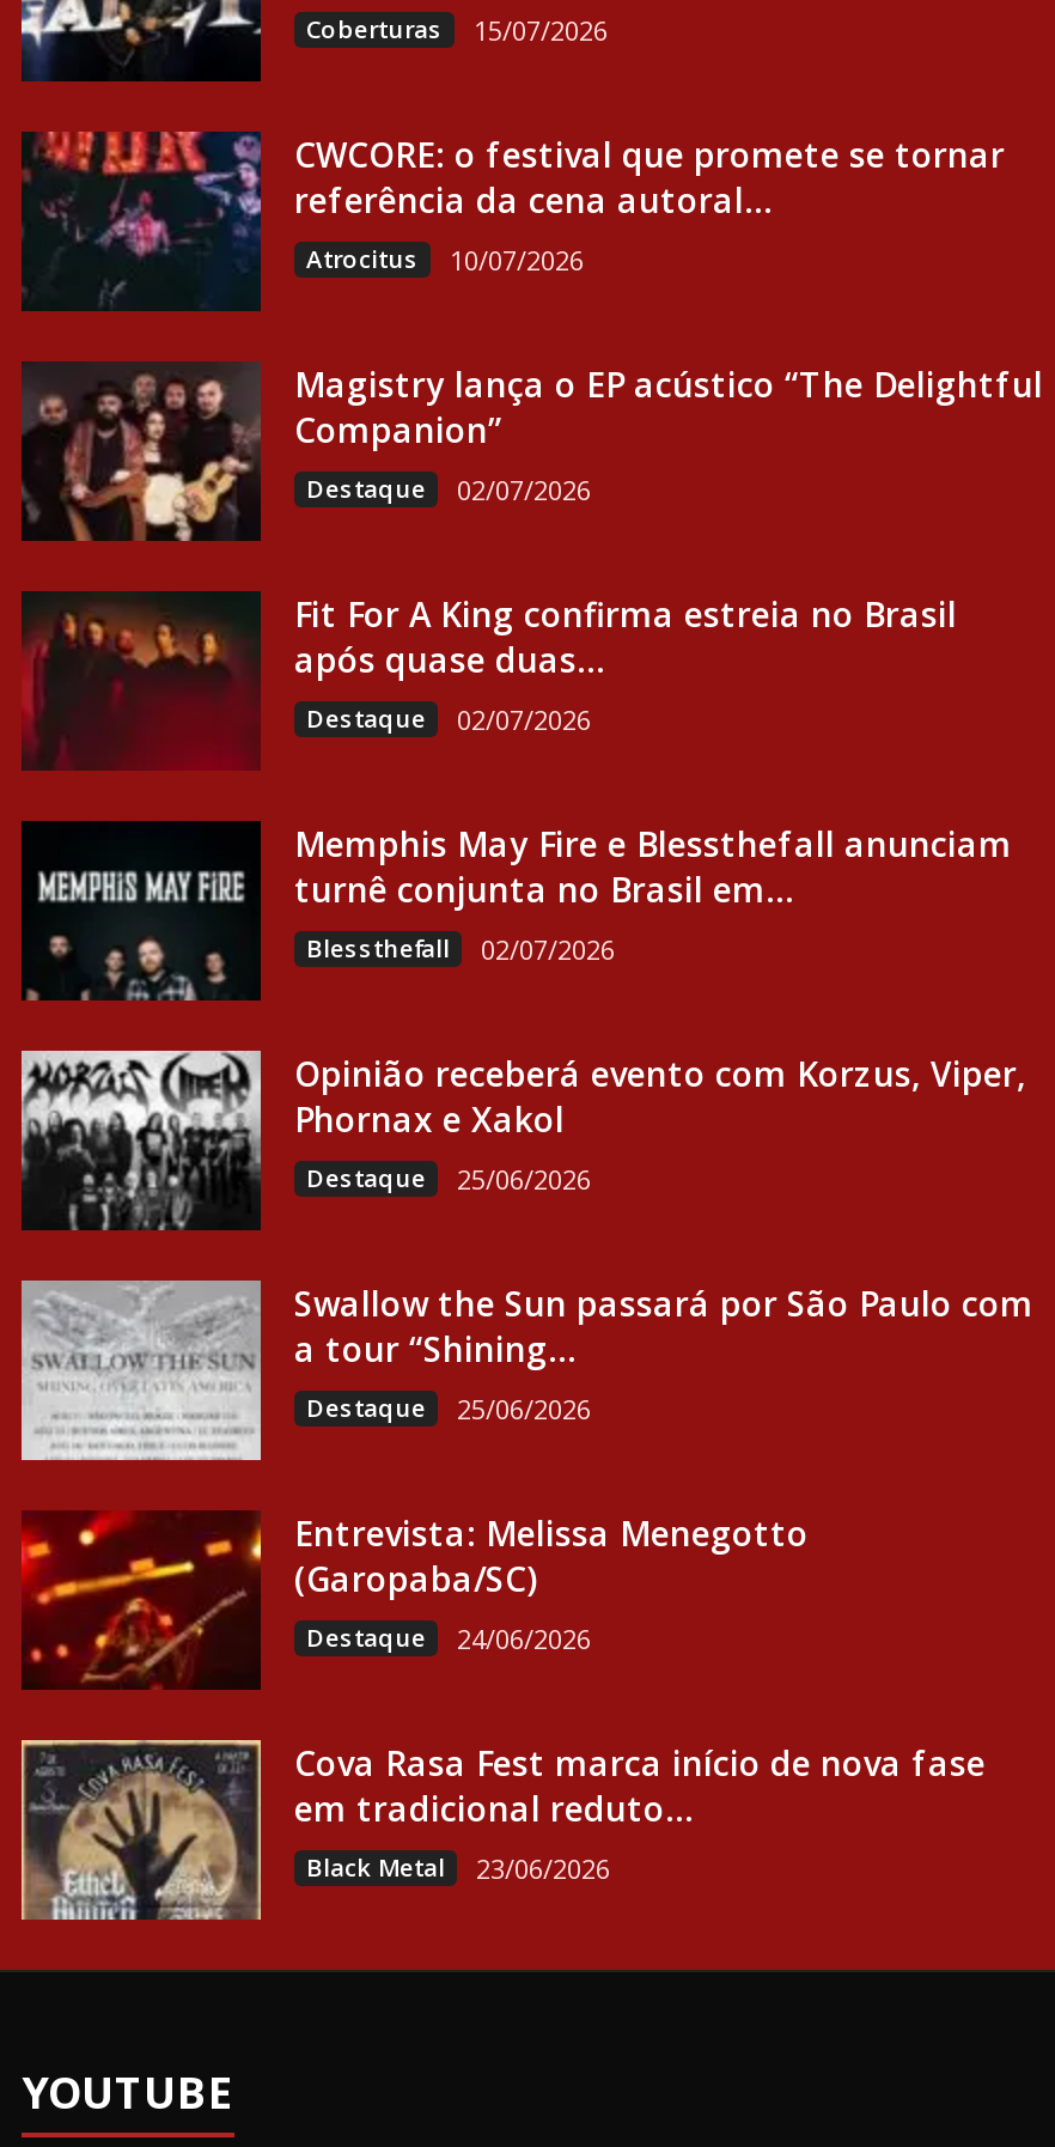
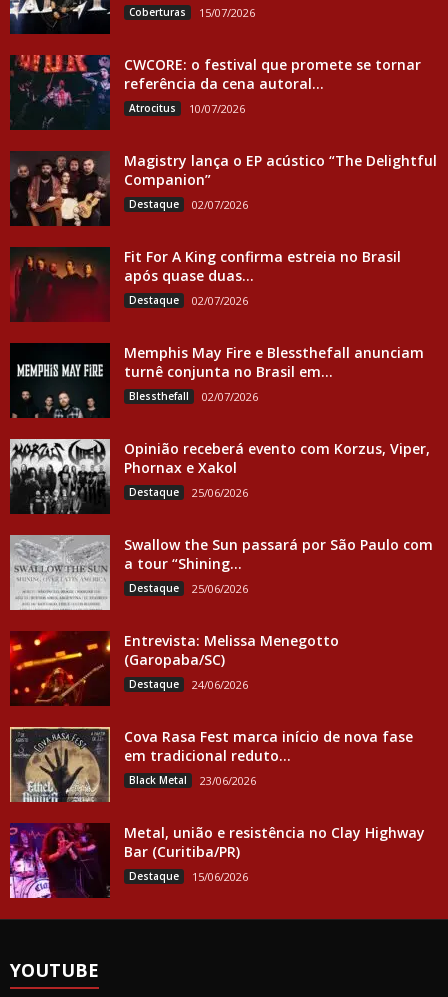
none -> [9,823,425,899] [image] | Metal, união e resistência no Clay Highway | Bar (Curitiba/PR) | Destaque | 15/06/2026

